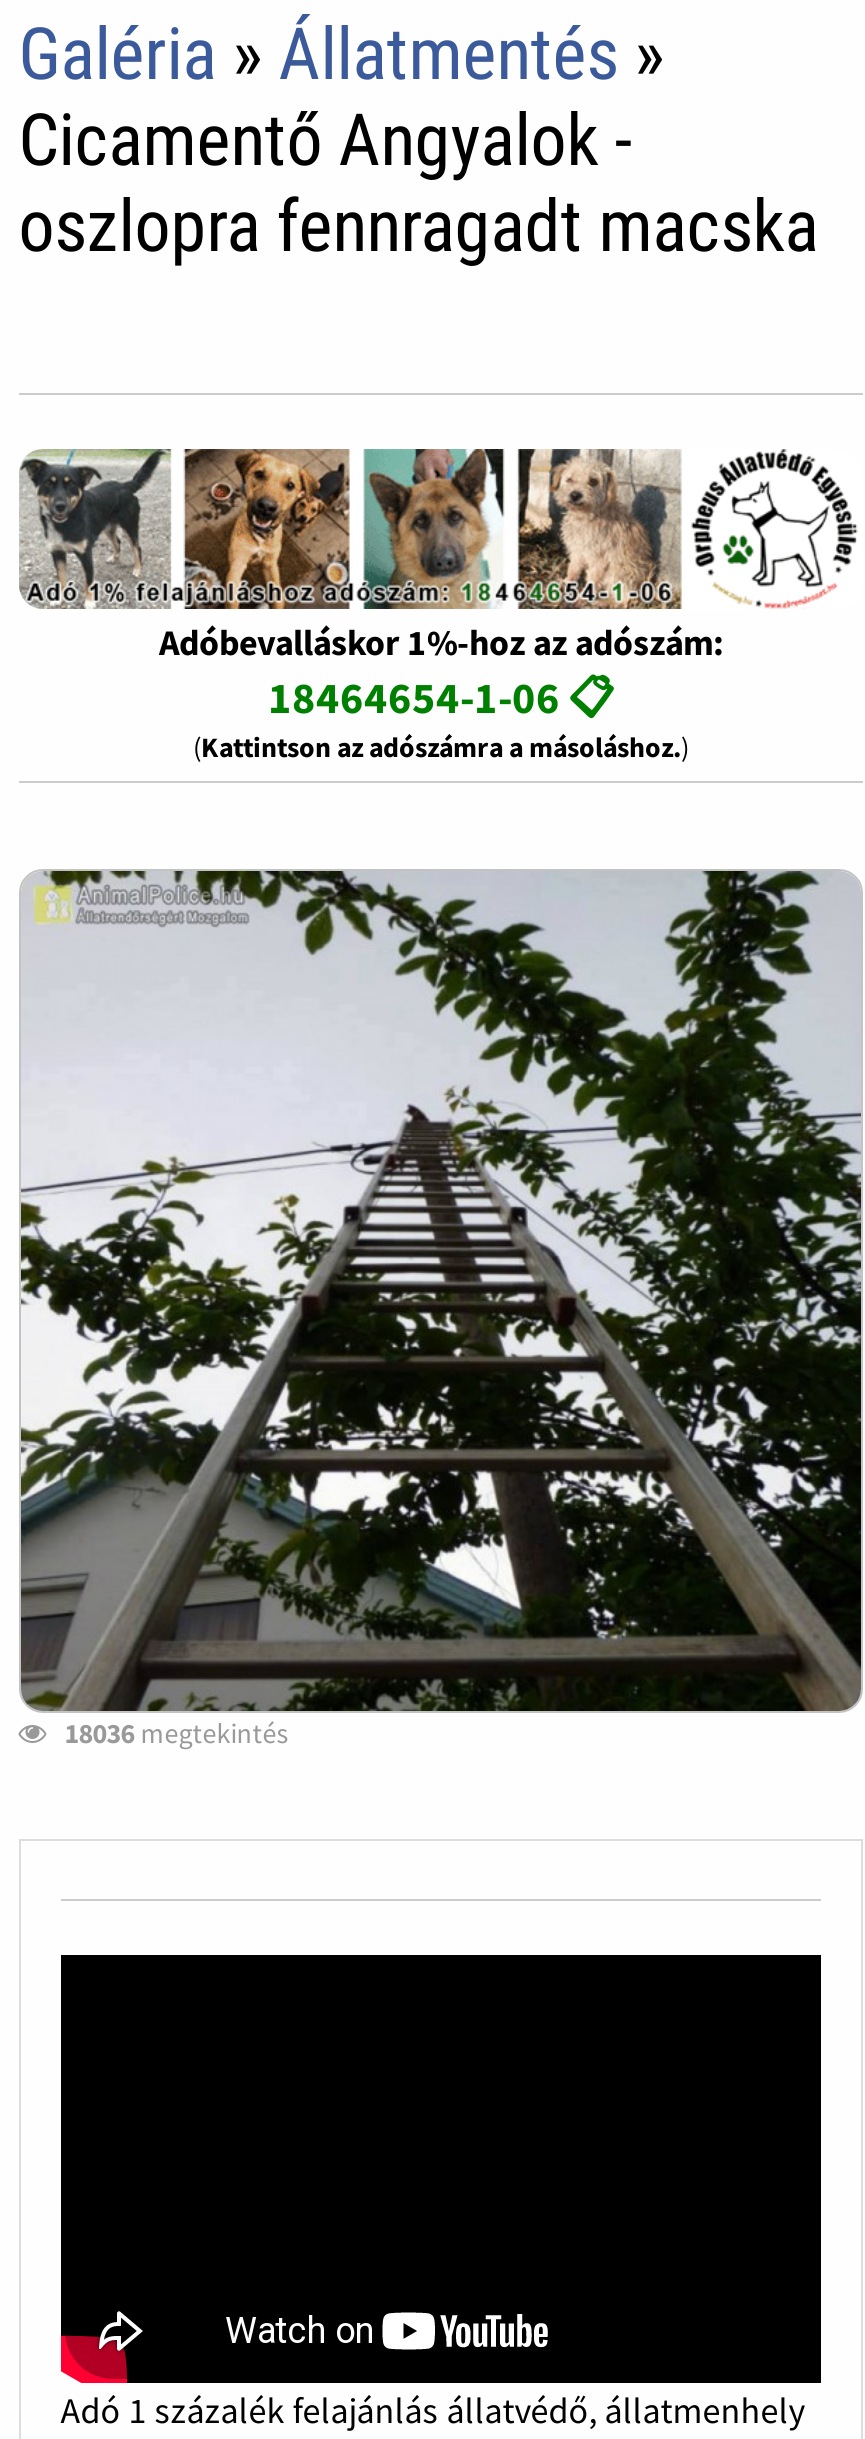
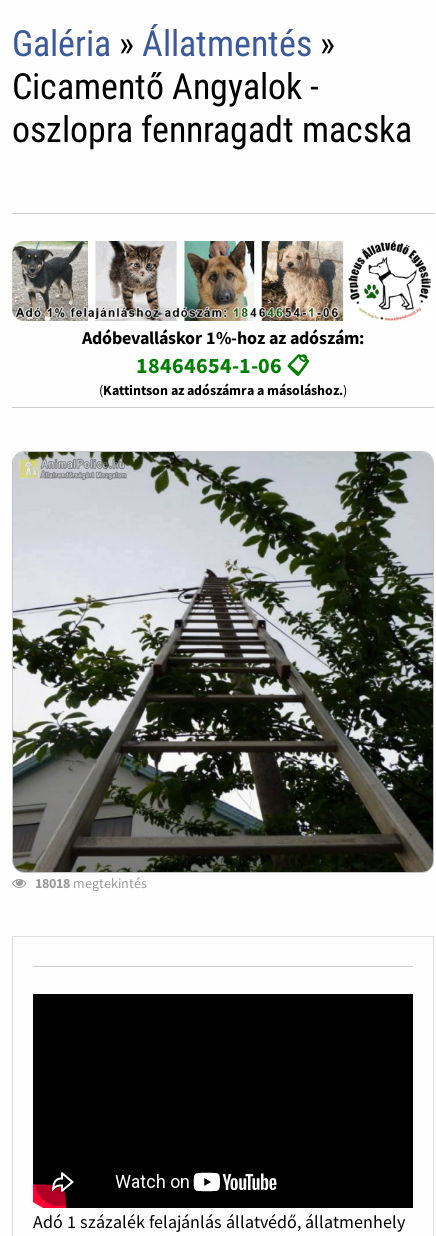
[183,447,351,611] [image] -> [94,241,177,321] [image]
[65,1715,289,1751] 18036 megtekintés -> [35,874,147,892] 18018 megtekintés

